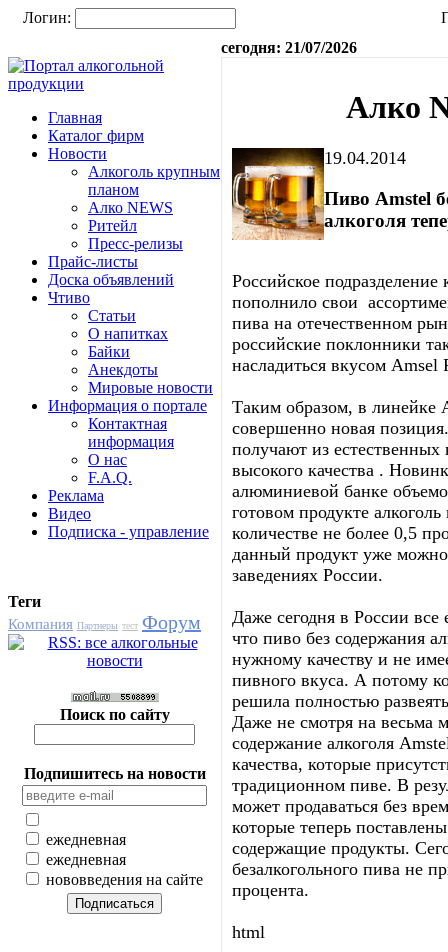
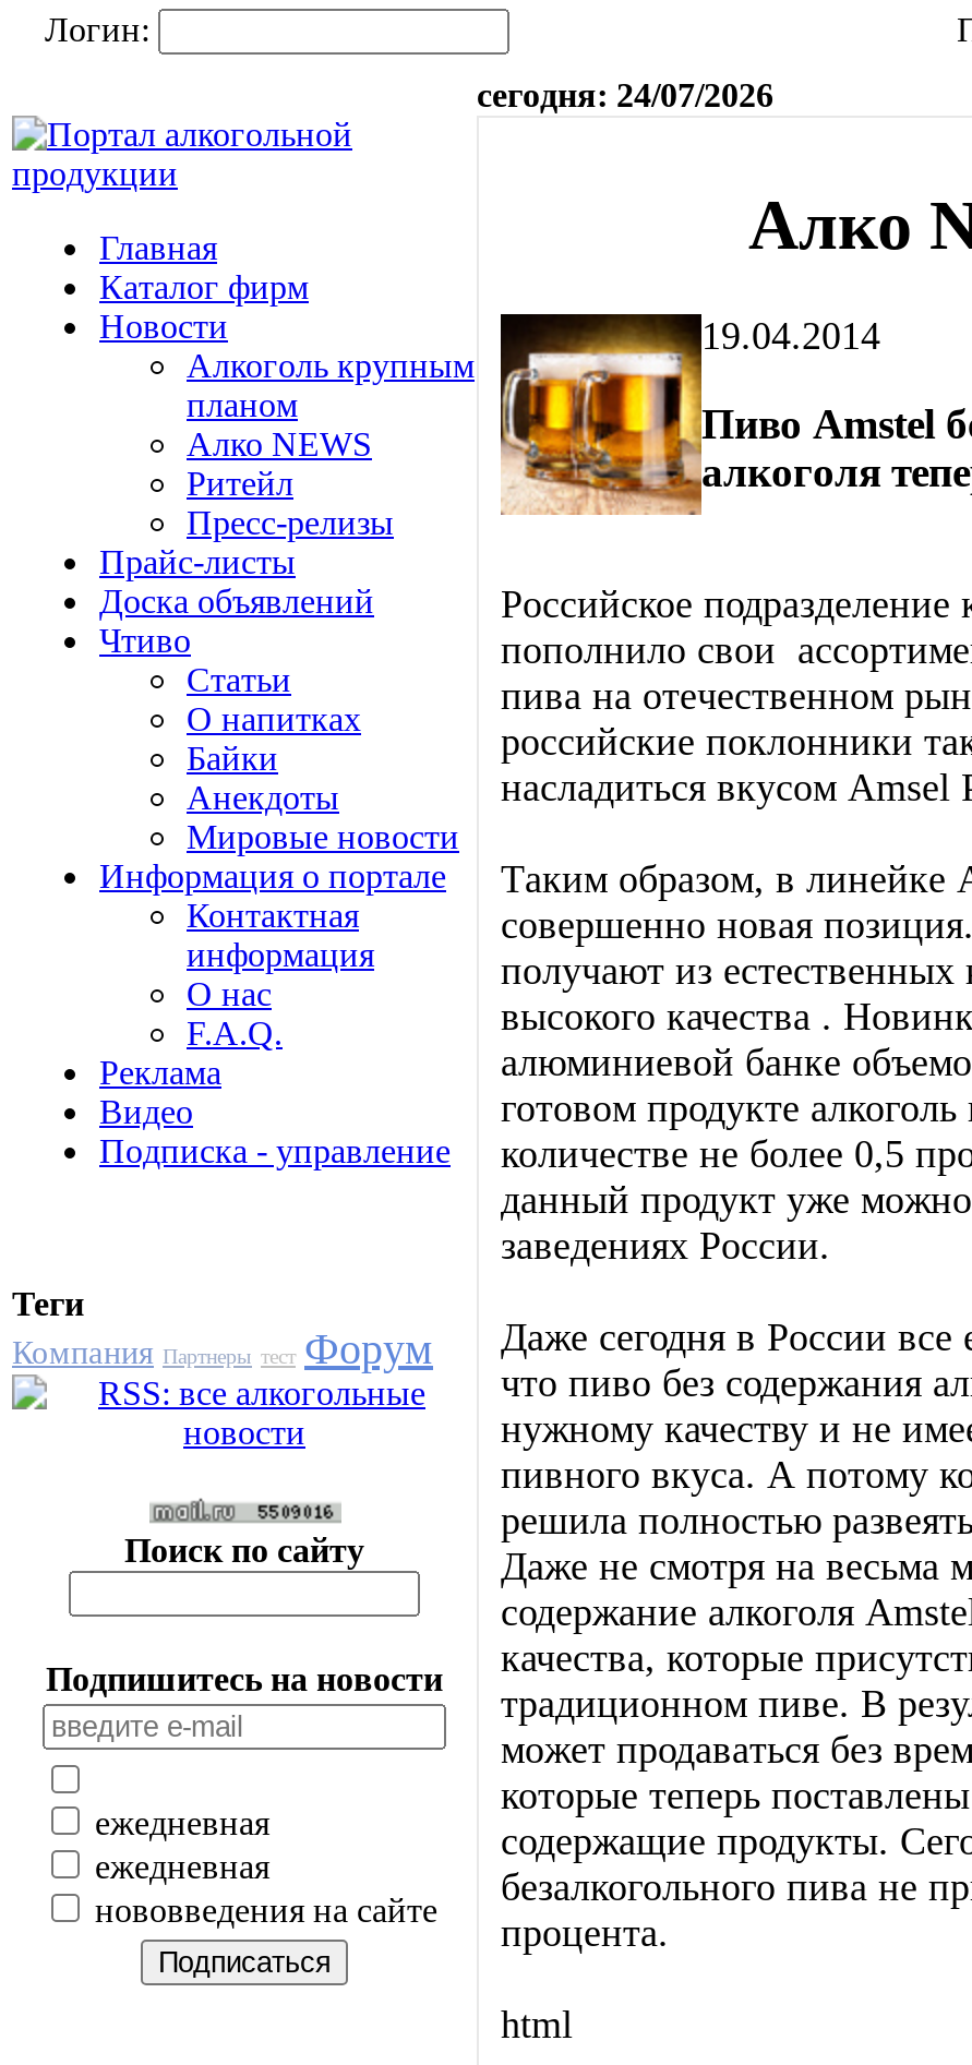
[221,39,357,56] сегодня: 21/07/2026 -> [477,76,773,113] сегодня: 24/07/2026

